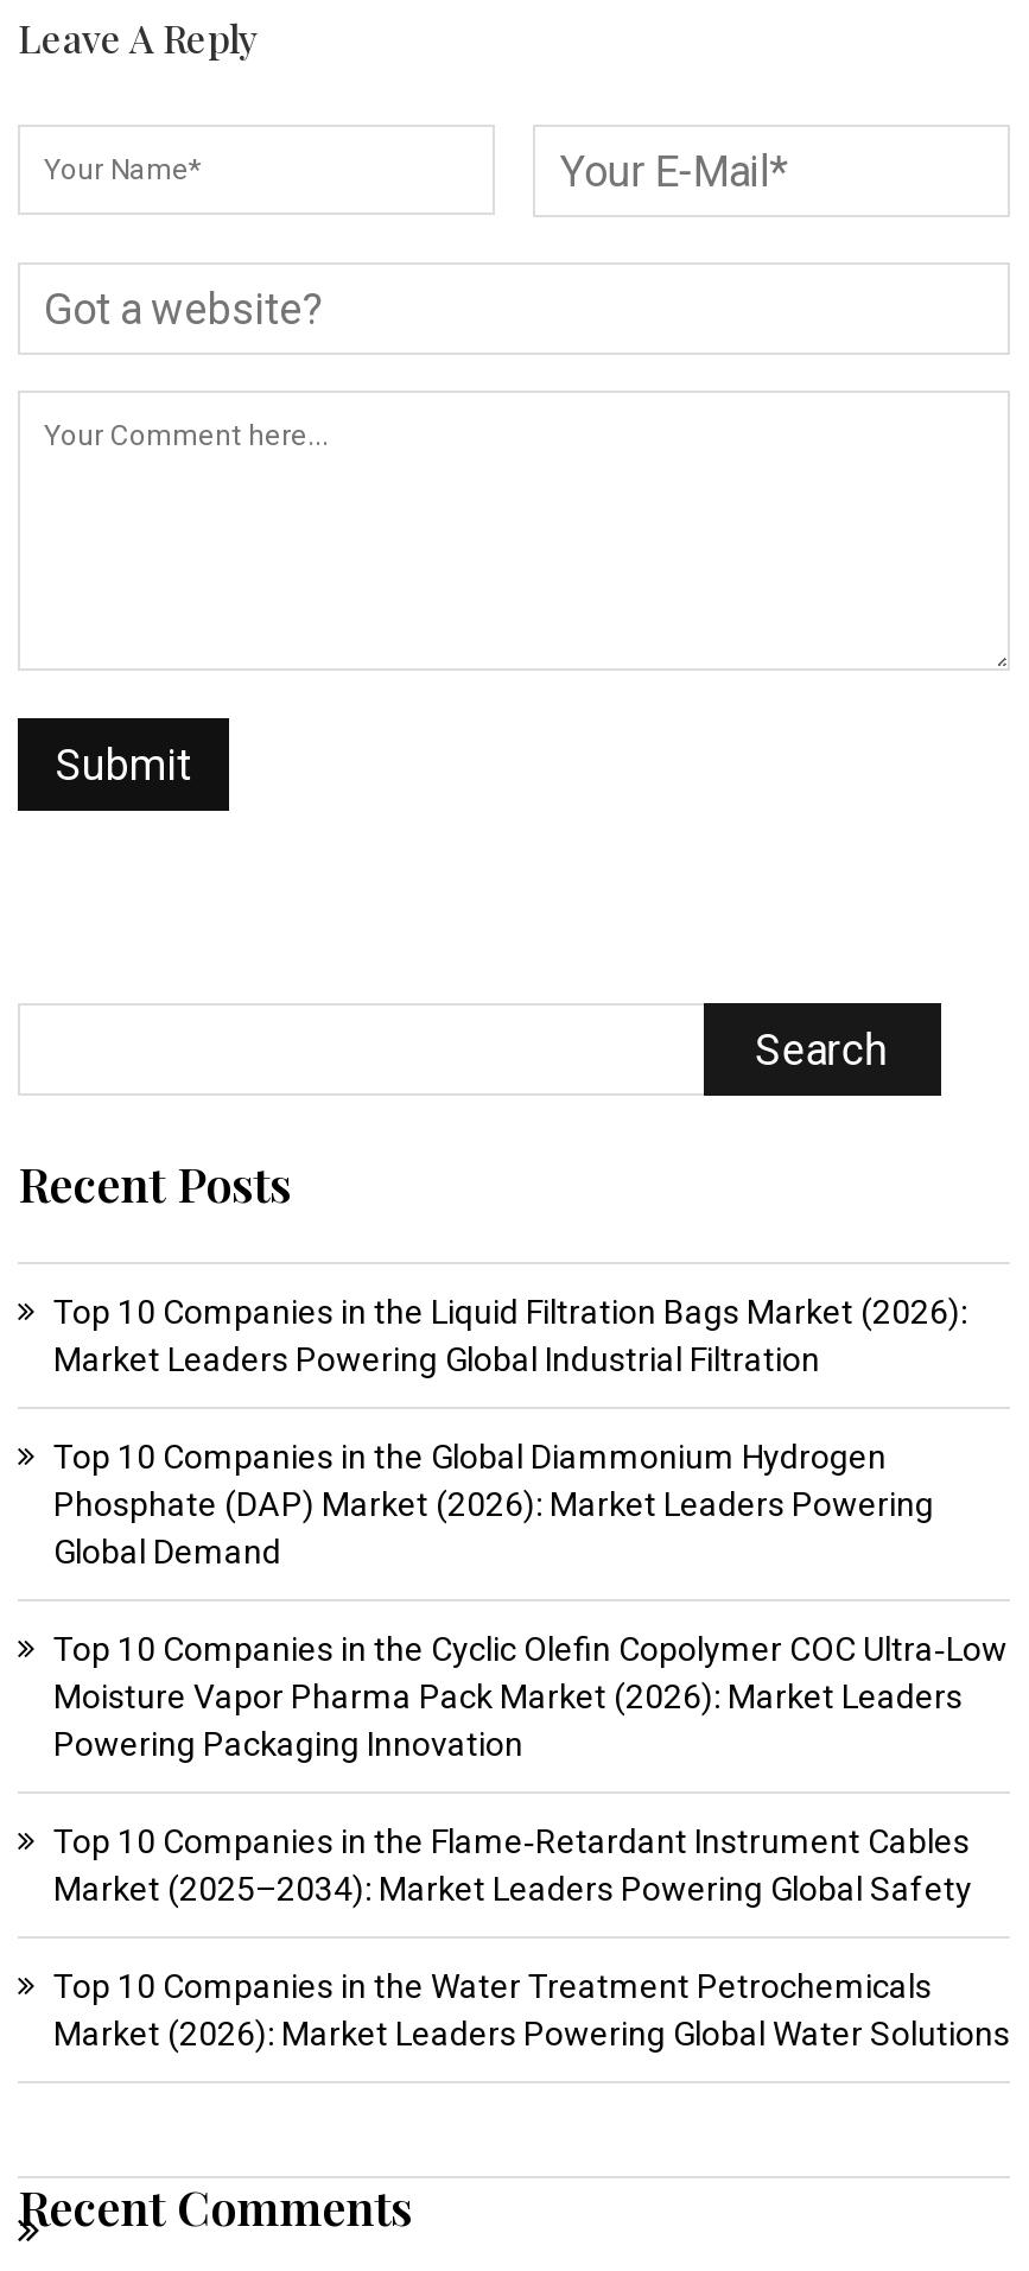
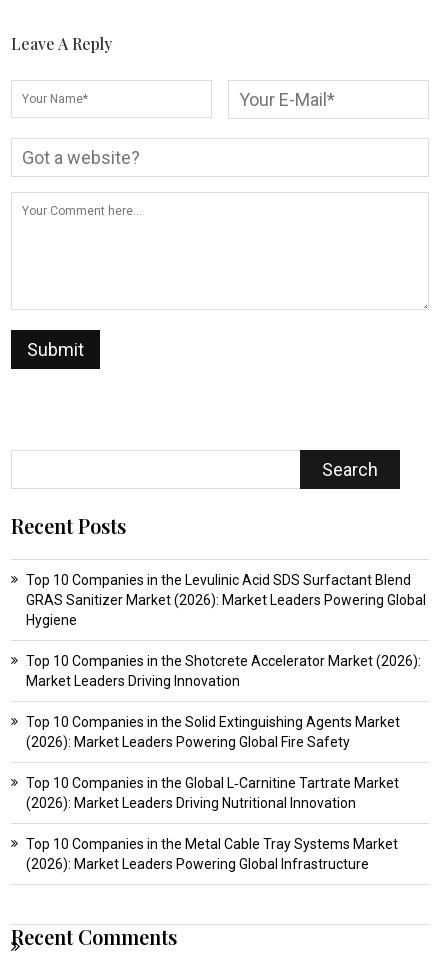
[53,1294,967,1379] Top 10 Companies in the Liquid Filtration Bags Market (2026): | Market Leaders Powering Global Industrial Filtration -> [26,572,426,628] Top 10 Companies in the Levulinic Acid SDS Surfactant Blend | GRAS Sanitizer Market (2026): Market Leaders Powering Global | Hygiene
[53,1438,934,1571] Top 10 Companies in the Global Diammonium Hydrogen | Phosphate (DAP) Market (2026): Market Leaders Powering | Global Demand -> [26,653,421,689] Top 10 Companies in the Shotcrete Accelerator Market (2026): | Market Leaders Driving Innovation
[53,1631,1008,1764] Top 10 Companies in the Cyclic Olefin Copolymer COC Ultra‑Low | Moisture Vapor Pharma Pack Market (2026): Market Leaders | Powering Packaging Innovation -> [26,714,400,750] Top 10 Companies in the Solid Extinguishing Agents Market | (2026): Market Leaders Powering Global Fire Safety
[53,1823,972,1908] Top 10 Companies in the Flame‑Retardant Instrument Cables | Market (2025–2034): Market Leaders Powering Global Safety -> [26,775,399,811] Top 10 Companies in the Global L‑Carnitine Tartrate Market | (2026): Market Leaders Driving Nutritional Innovation
[53,1968,1010,2053] Top 10 Companies in the Water Treatment Petrochemicals | Market (2026): Market Leaders Powering Global Water Solutions -> [26,836,398,872] Top 10 Companies in the Metal Cable Tray Systems Market | (2026): Market Leaders Powering Global Infrastructure

